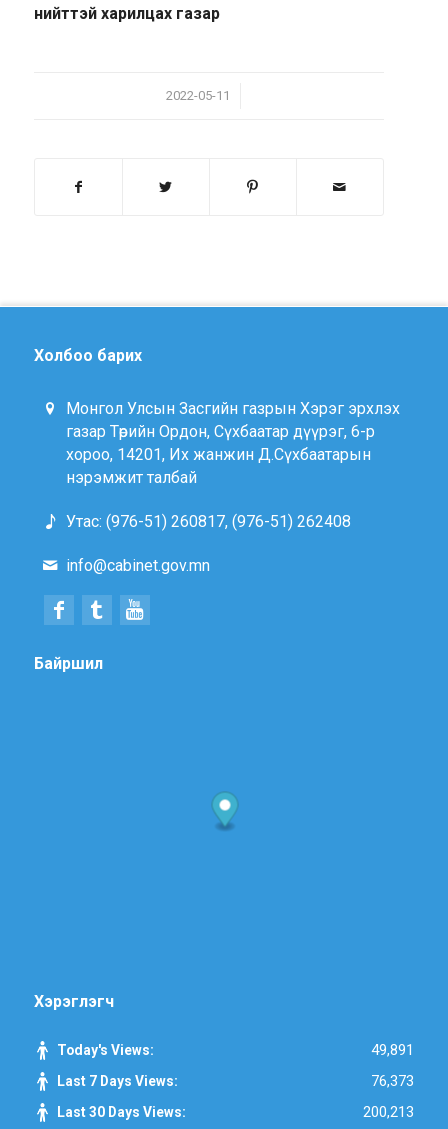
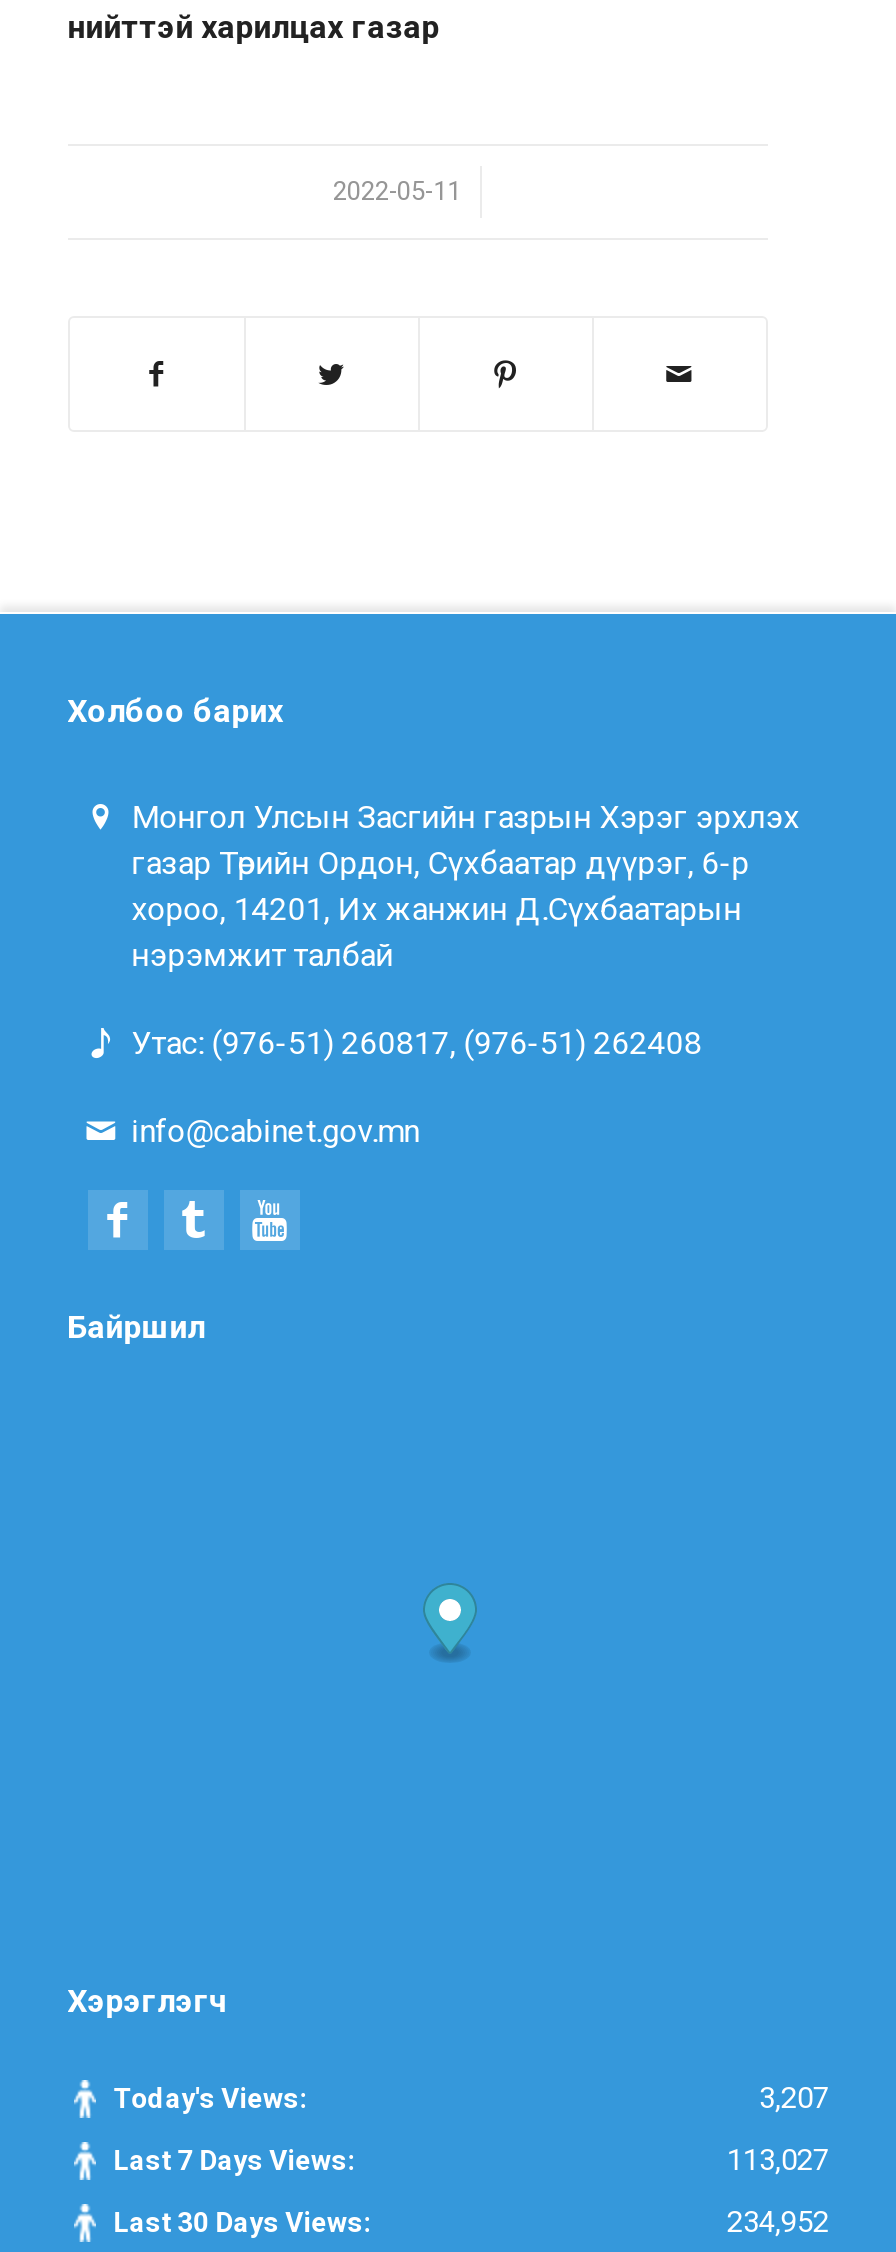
[371,1041,414,1059] 49,891 -> [759,2081,829,2117] 3,207
[371,1072,414,1090] 76,373 -> [727,2143,829,2179] 113,027
[363,1103,414,1121] 200,213 -> [727,2205,829,2241] 234,952

